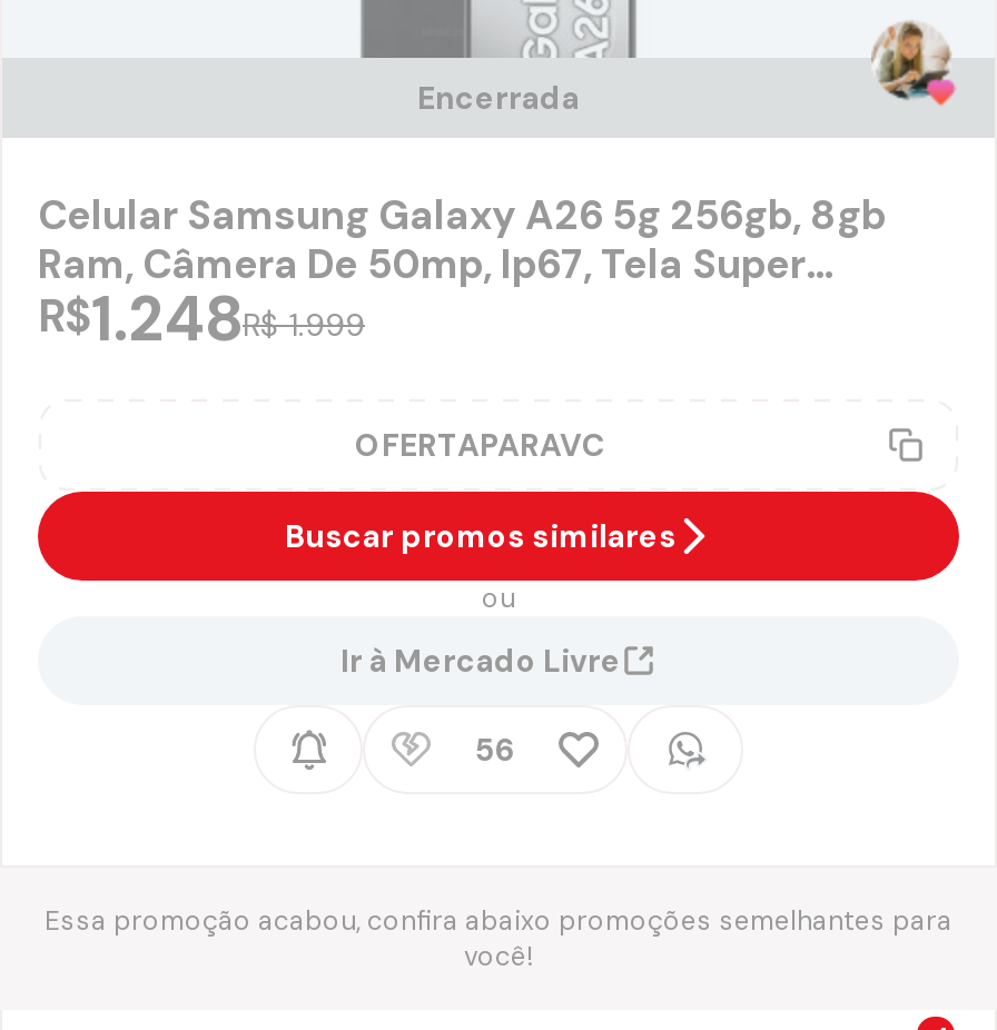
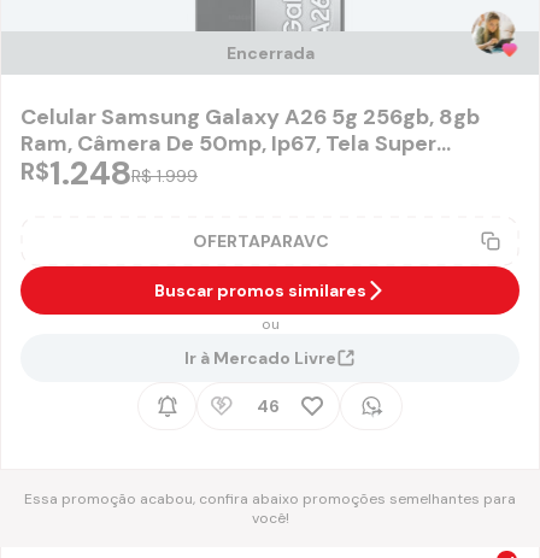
[475,730,515,770] 56 -> [257,395,280,417] 46

